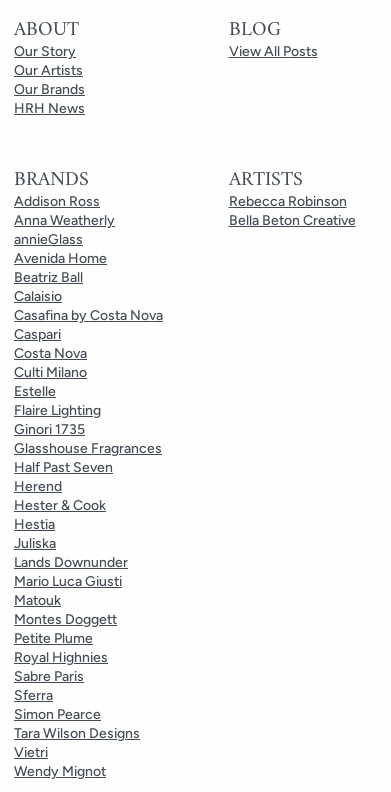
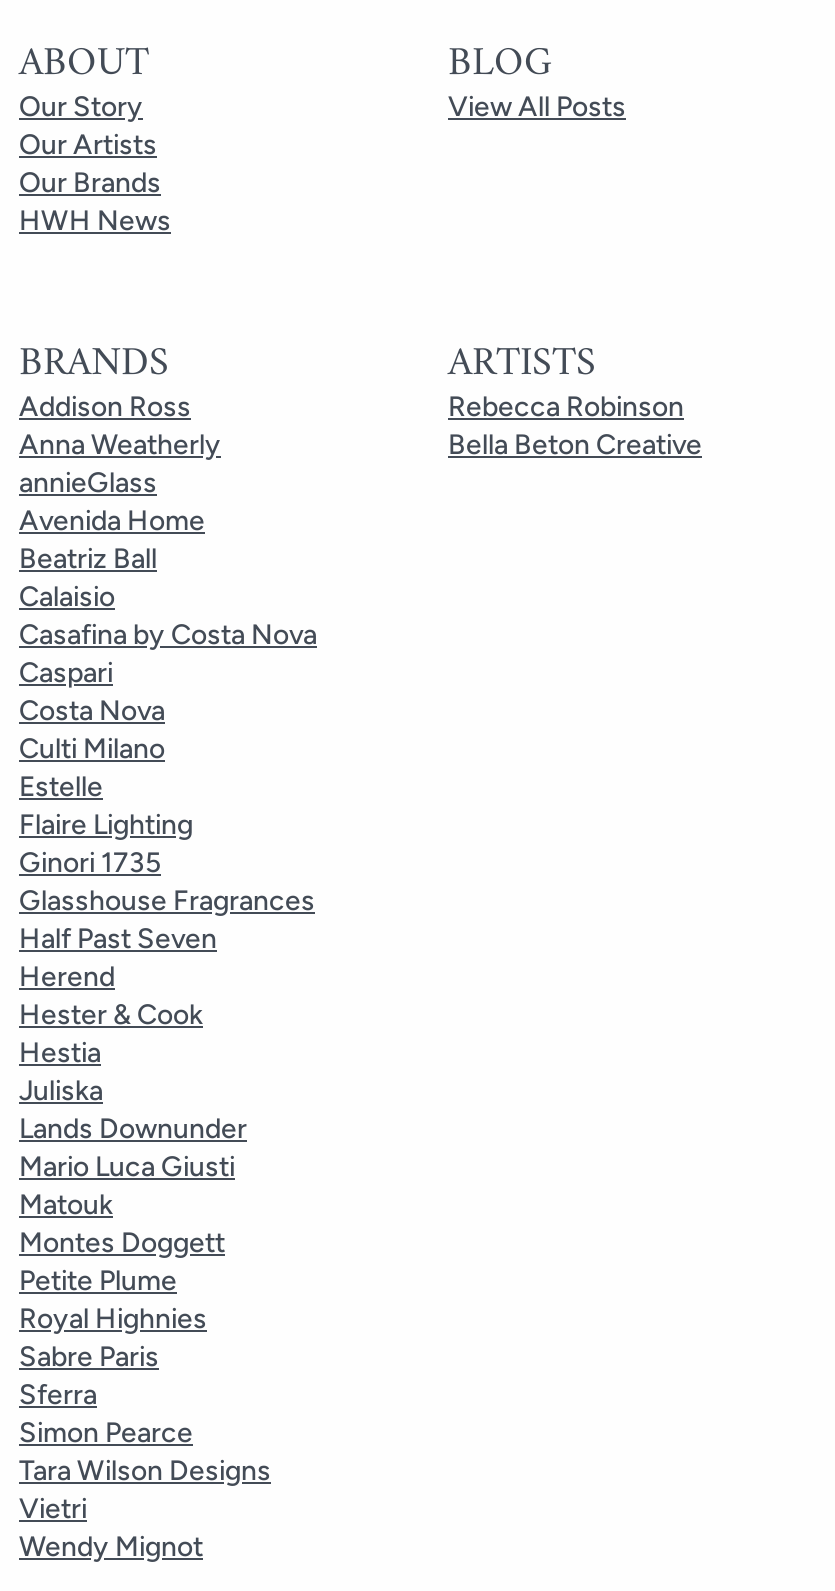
[14,100,85,117] HRH News -> [19,204,171,238] HWH News

